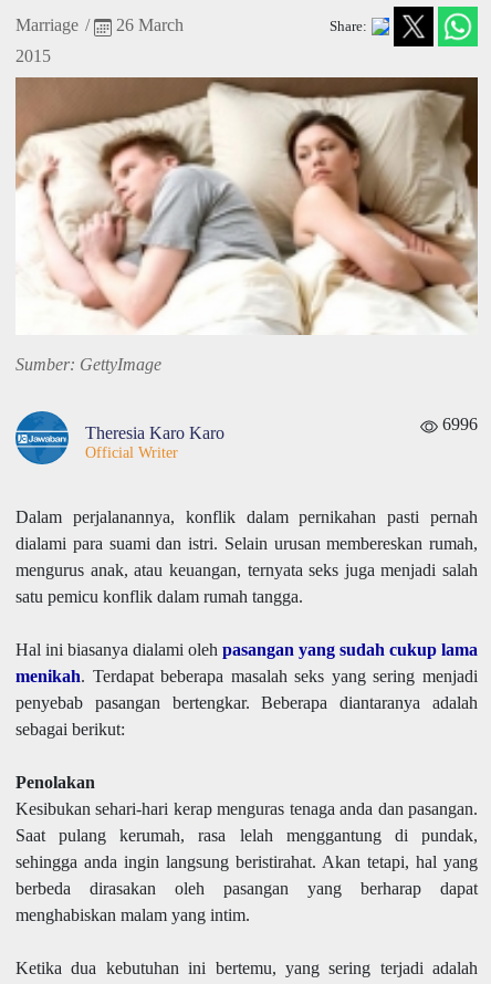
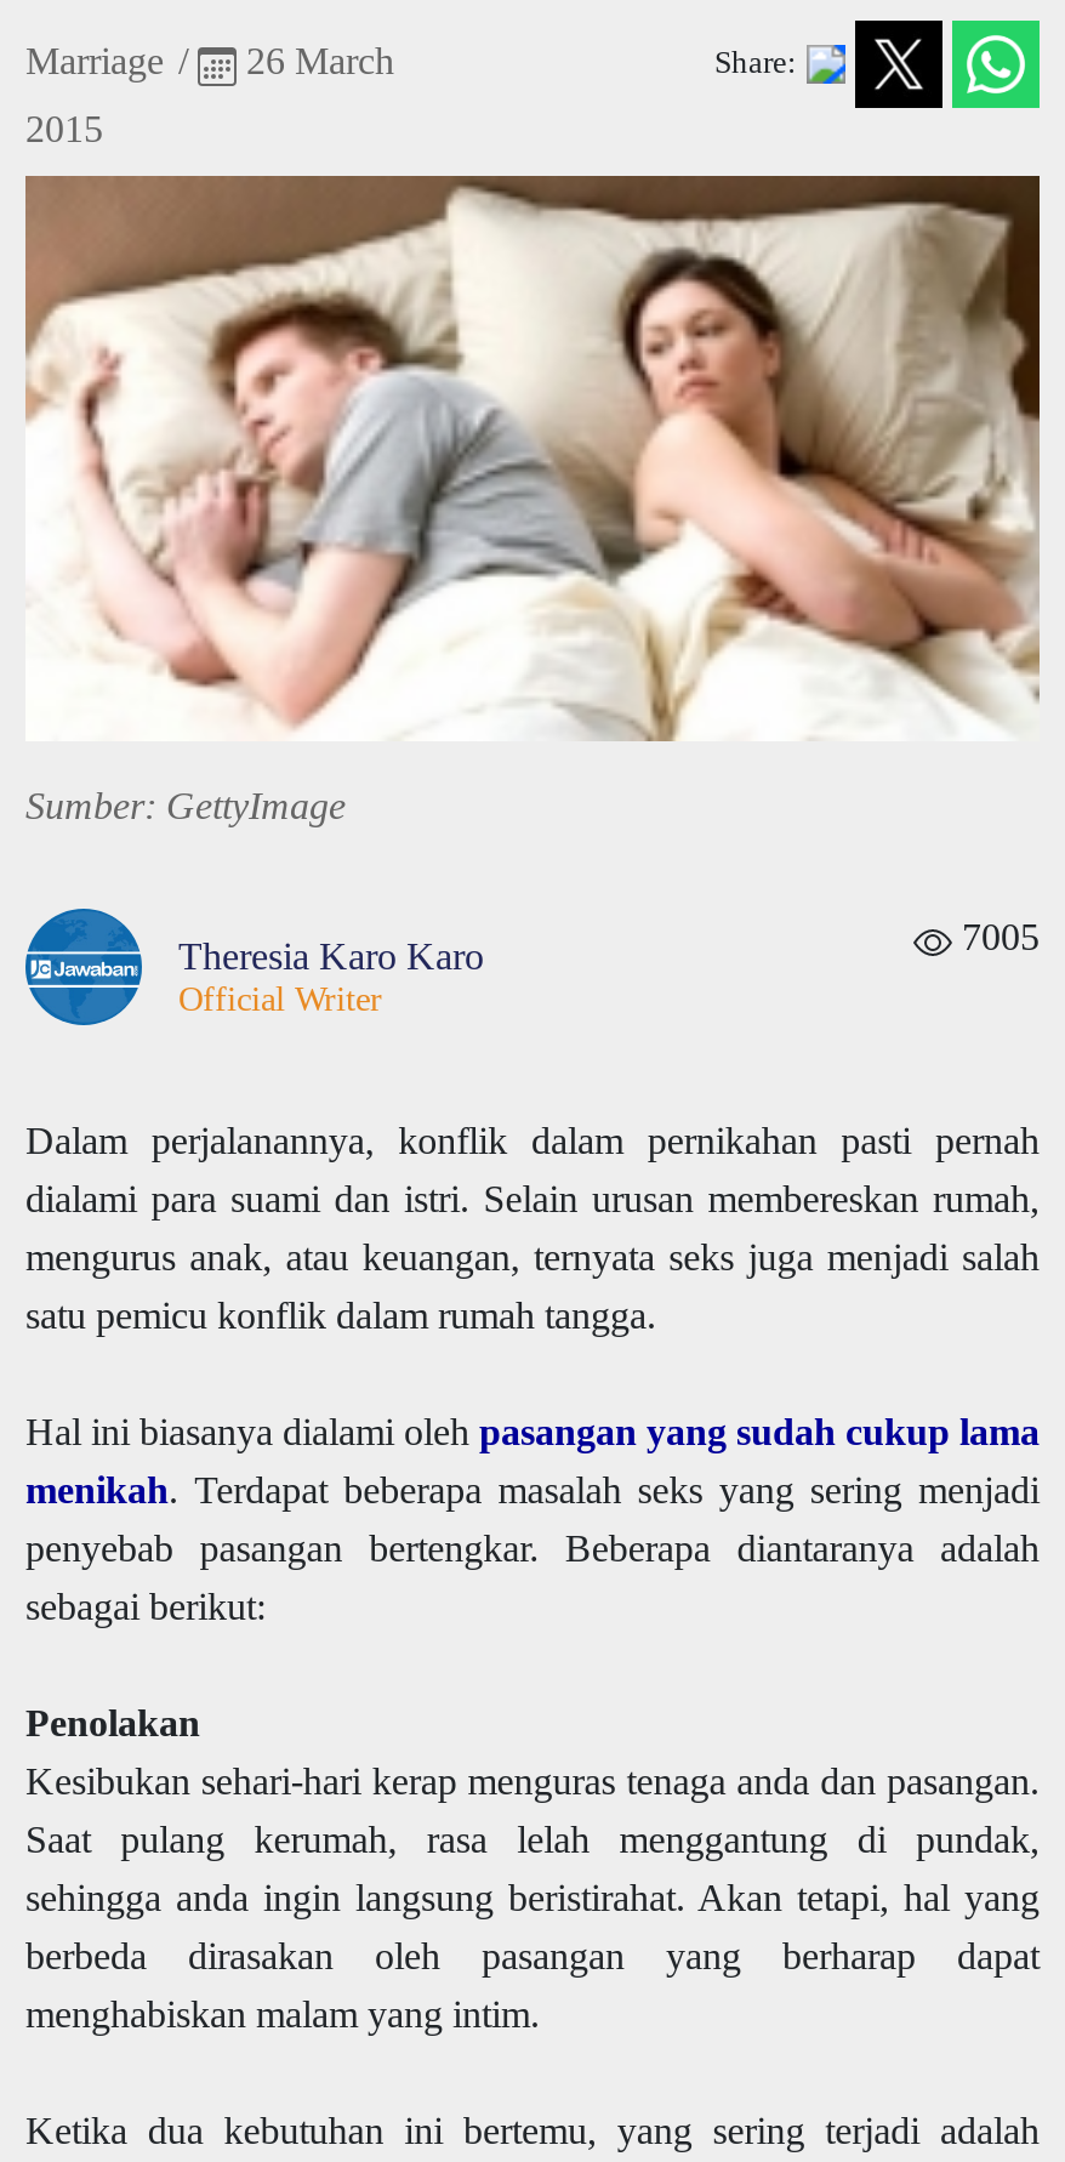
[438,415,478,434] 6996 -> [952,917,1040,958] 7005

